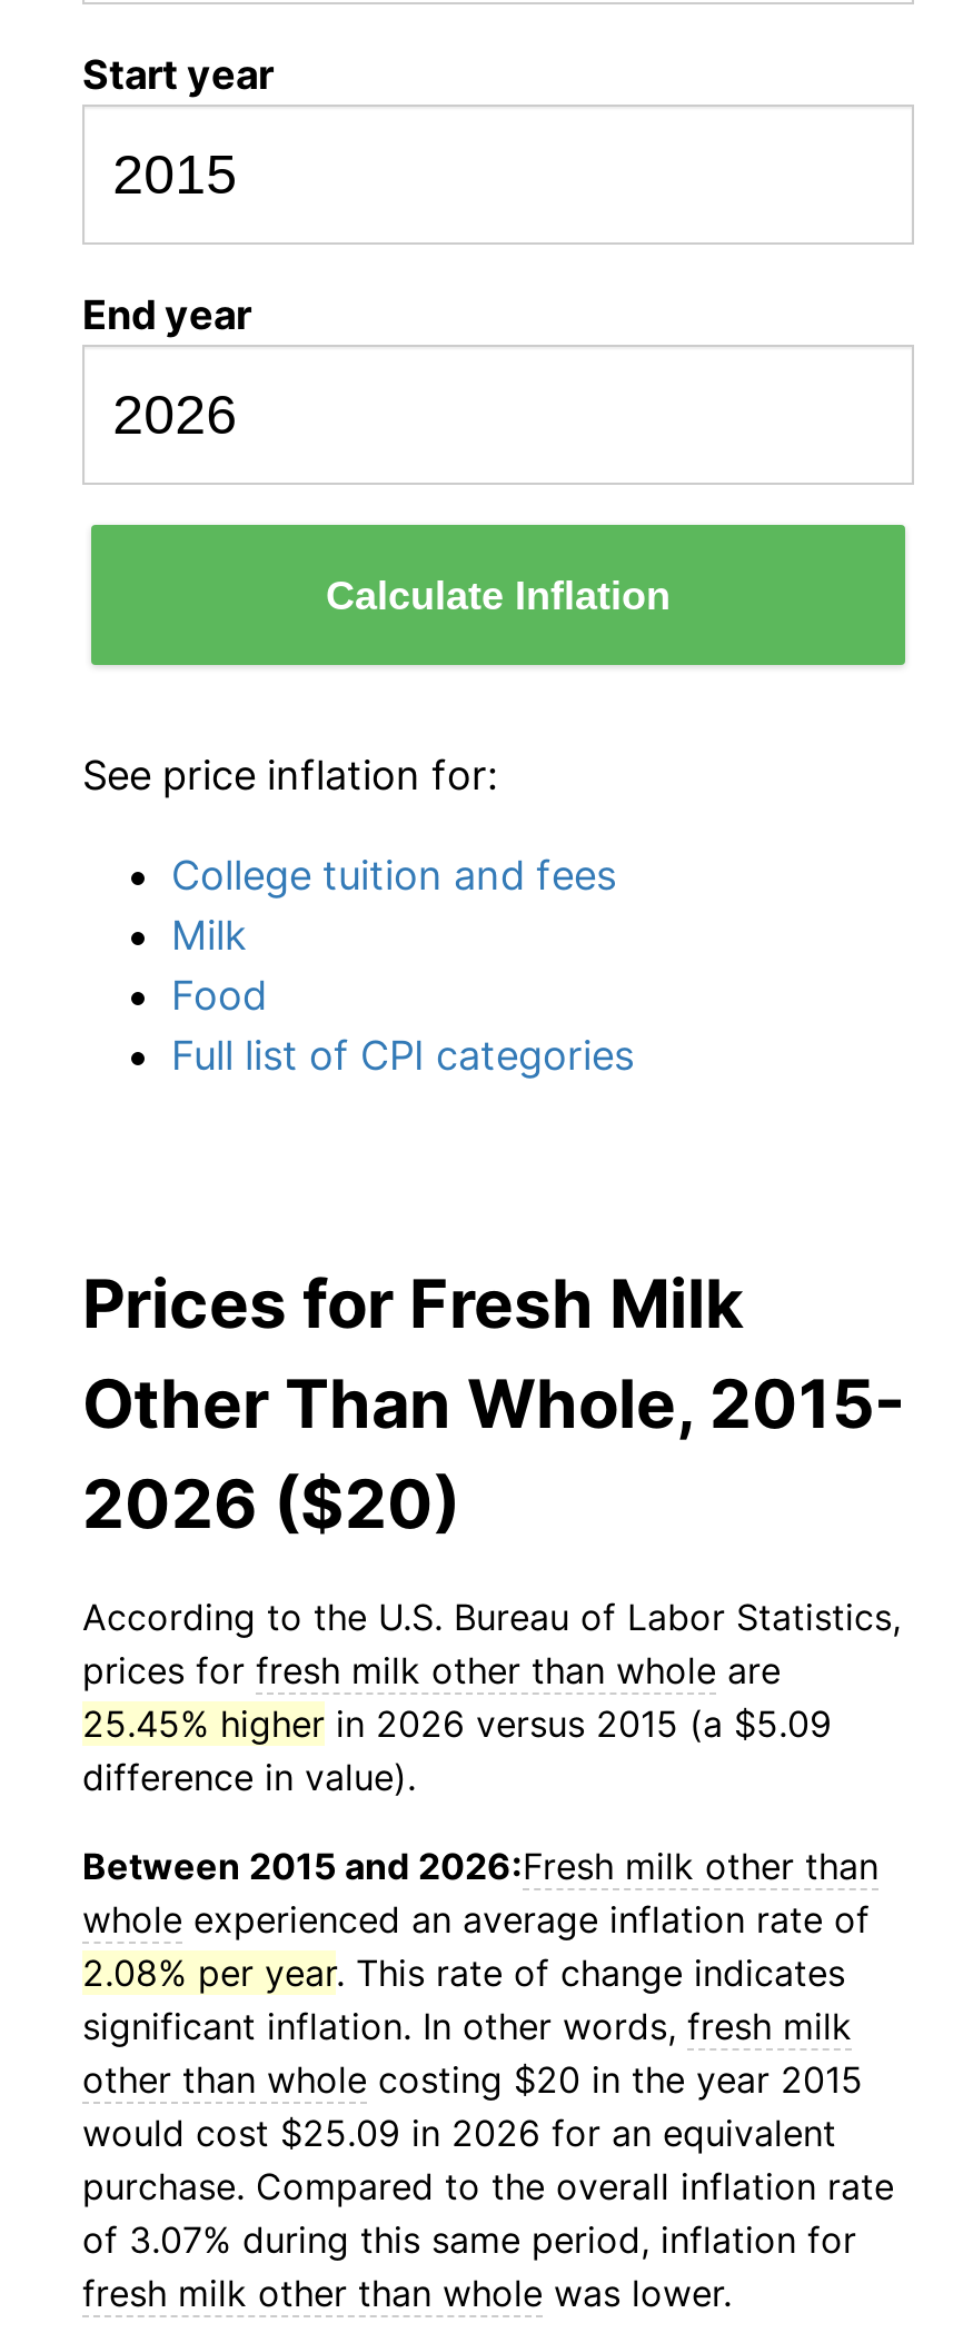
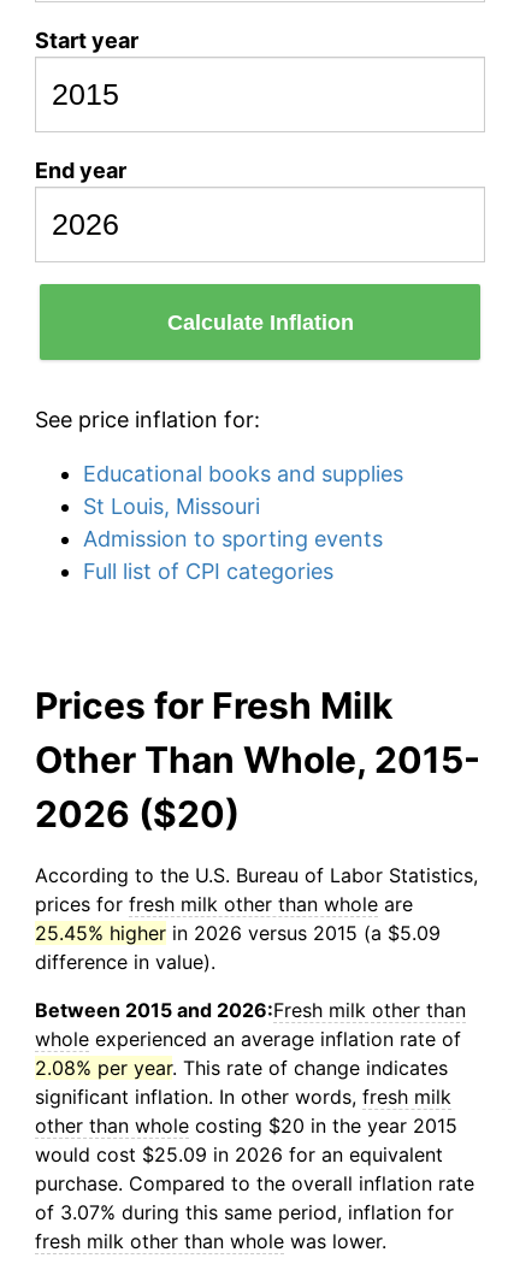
[171,852,616,1019] College tuition and fees | Milk | Food -> [83,461,403,551] Educational books and supplies | St Louis, Missouri | Admission to sporting events

